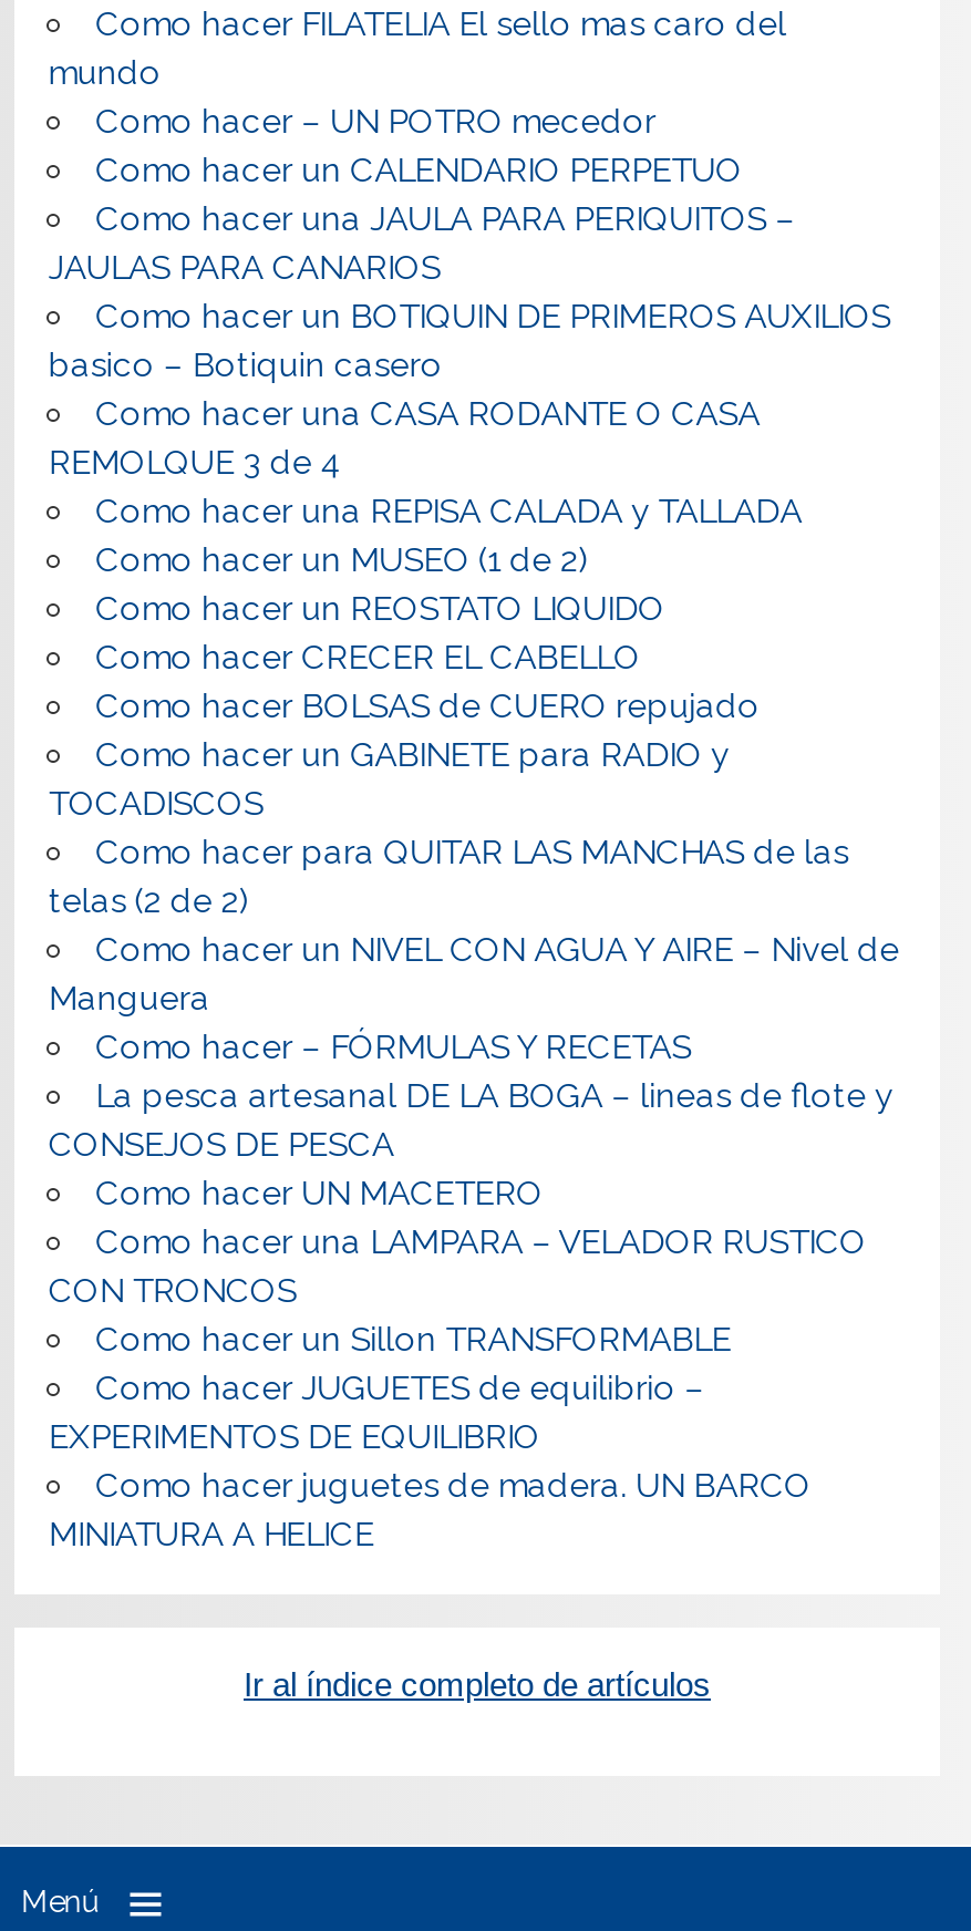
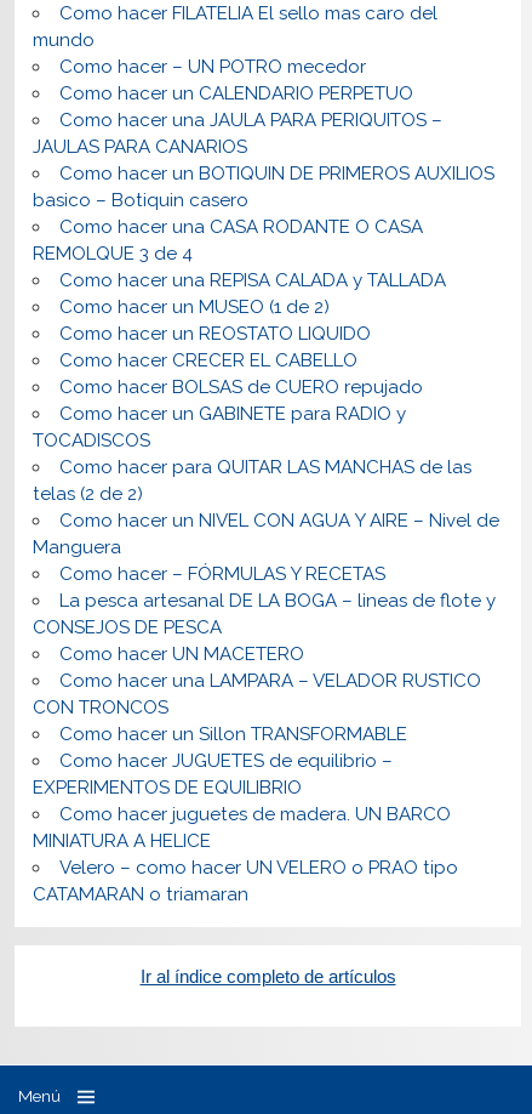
none -> [33,857,458,906] Velero – como hacer UN VELERO o PRAO tipo | CATAMARAN o triamaran

